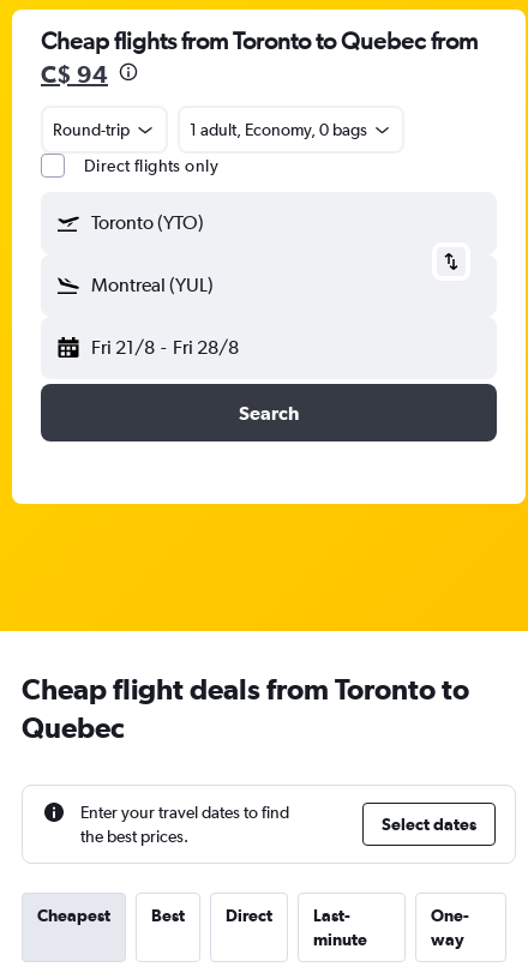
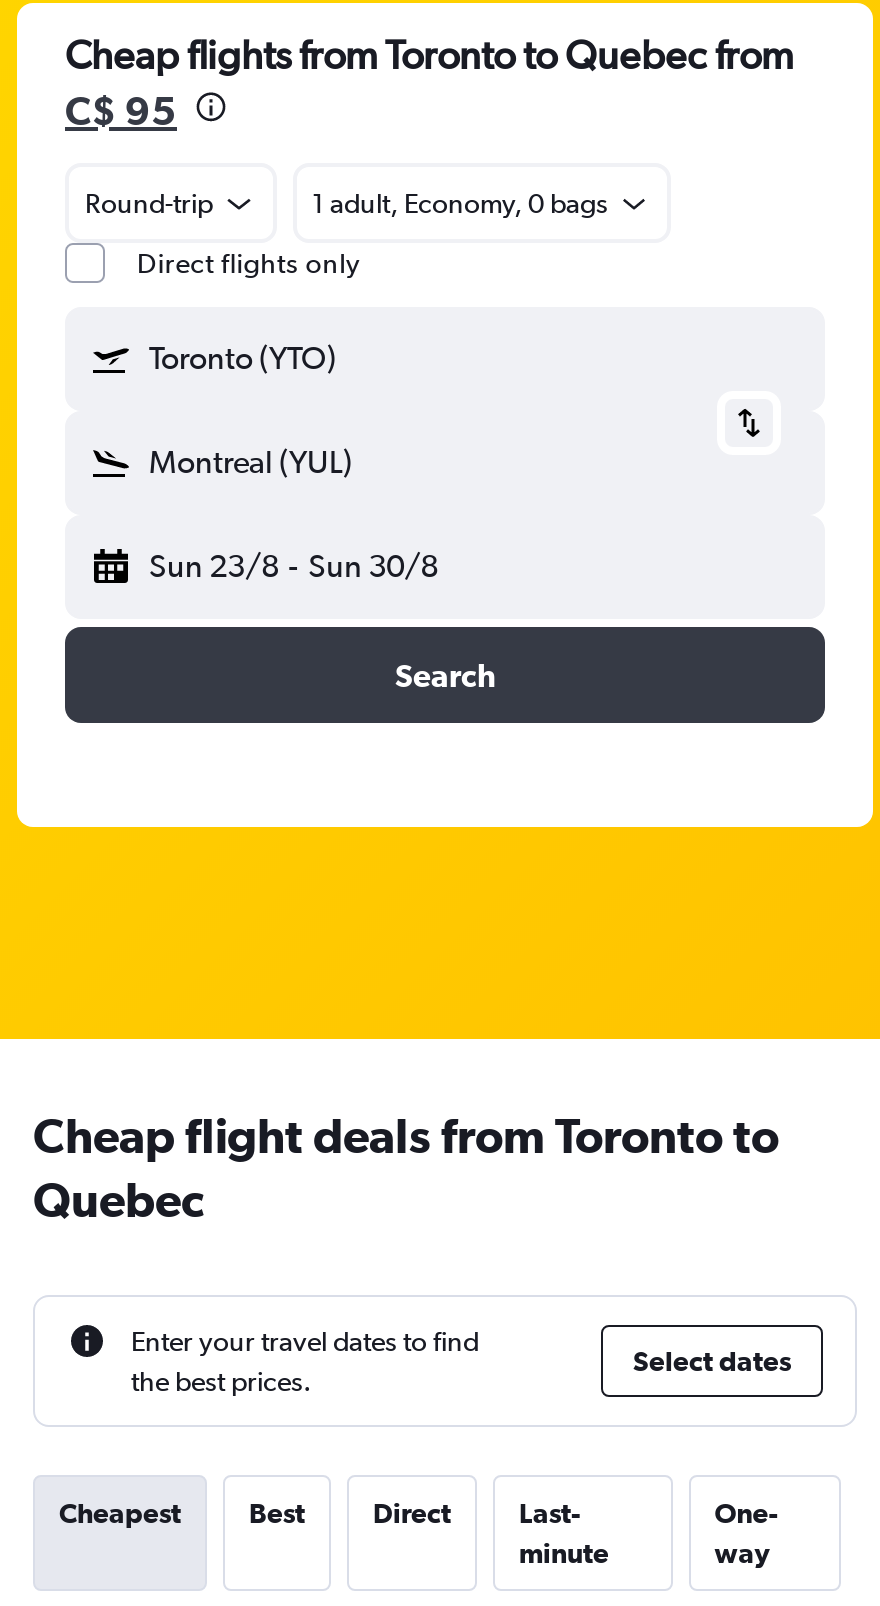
[41,60,108,88] C$ 94 -> [65,87,177,133] C$ 95
[91,336,238,359] Fri 21/8 - Fri 28/8 -> [149,547,438,585] Sun 23/8 - Sun 30/8

